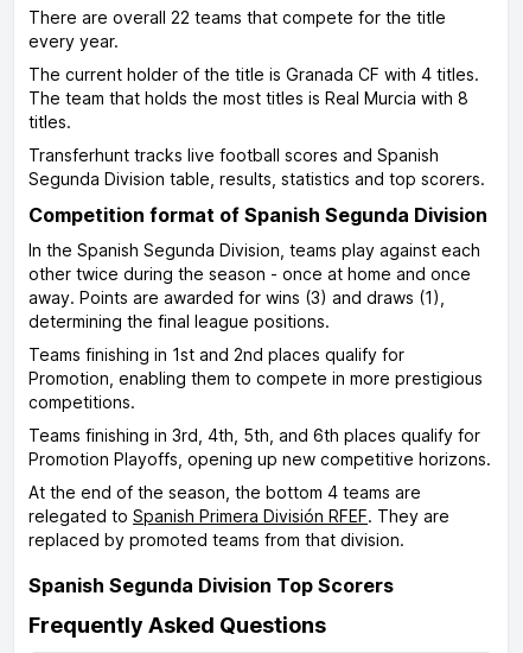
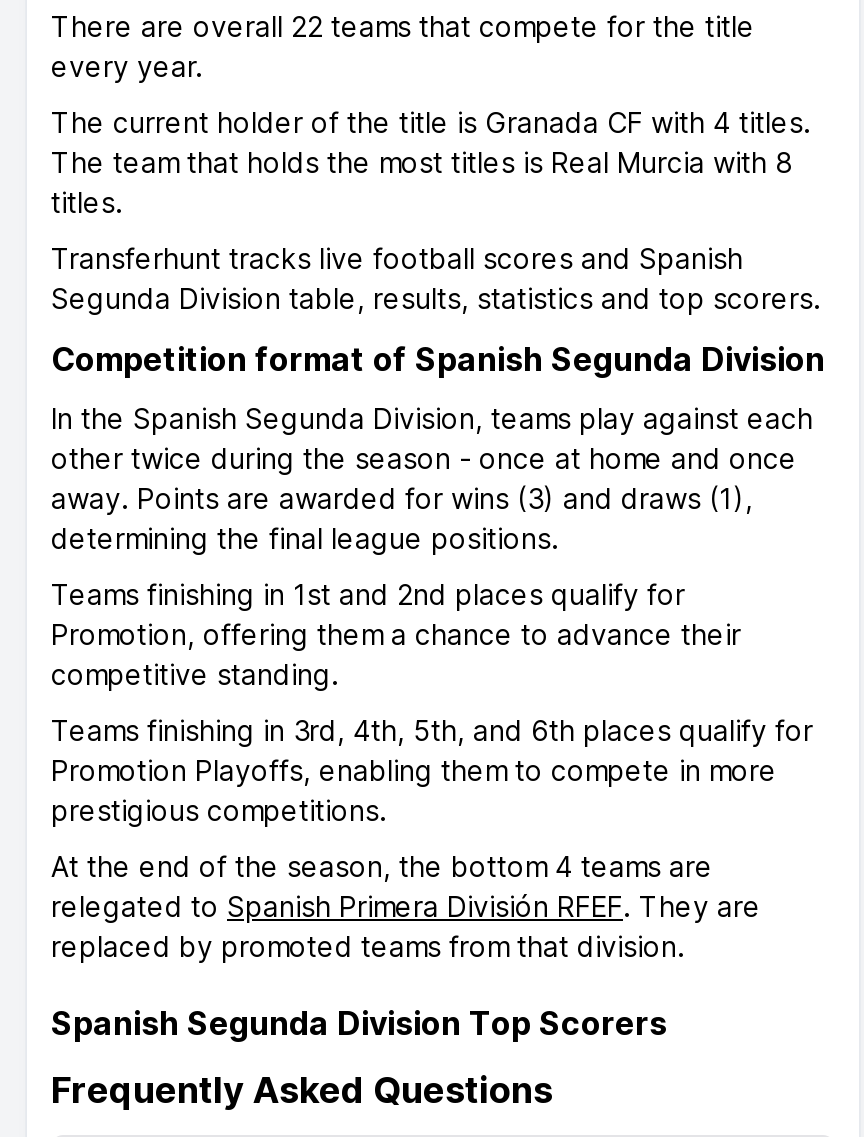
[28,368,483,412] Promotion, enabling them to compete in more prestigious | competitions. -> [51,617,741,691] Promotion, offering them a chance to advance their | competitive standing.
[28,449,491,469] Promotion Playoffs, opening up new competitive horizons. -> [51,753,777,827] Promotion Playoffs, enabling them to compete in more | prestigious competitions.

